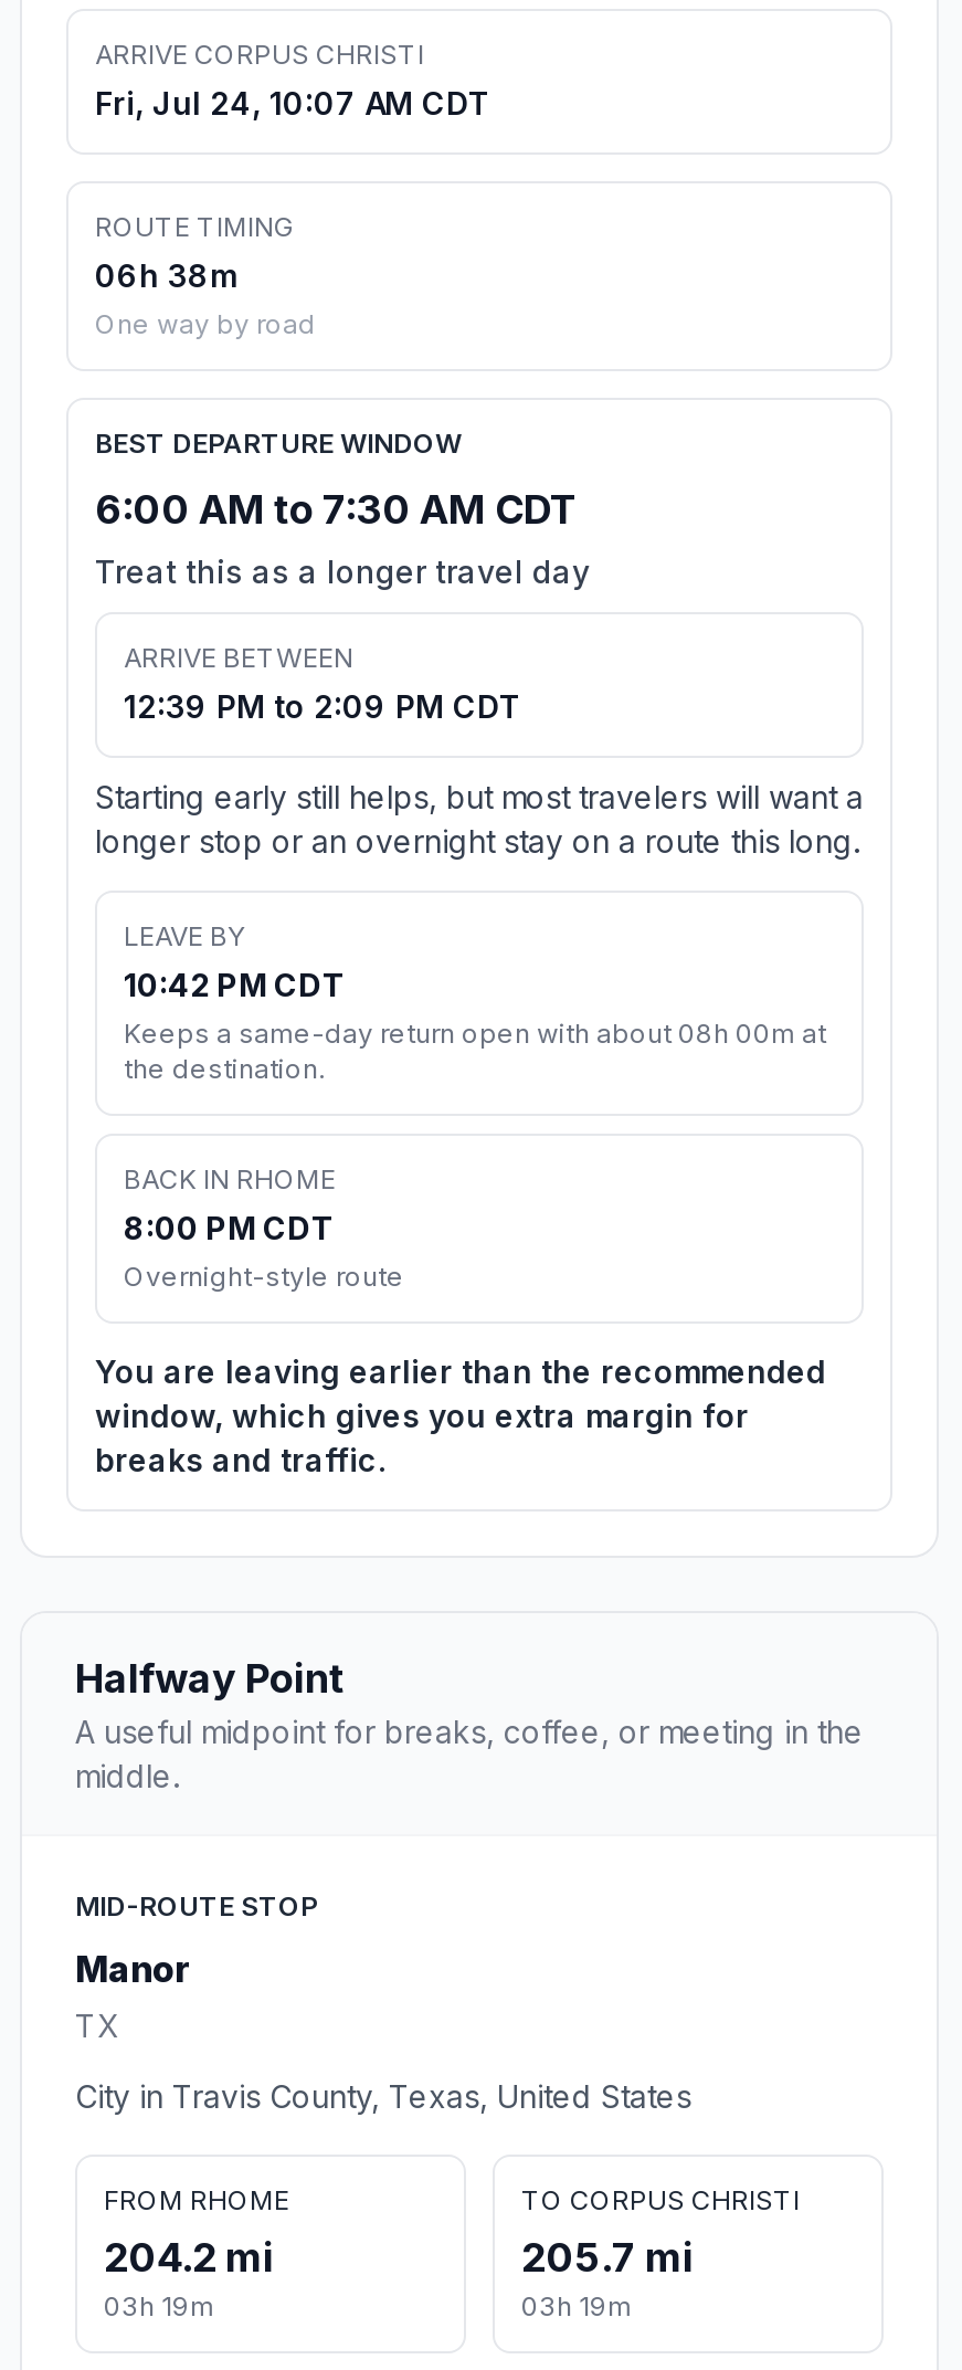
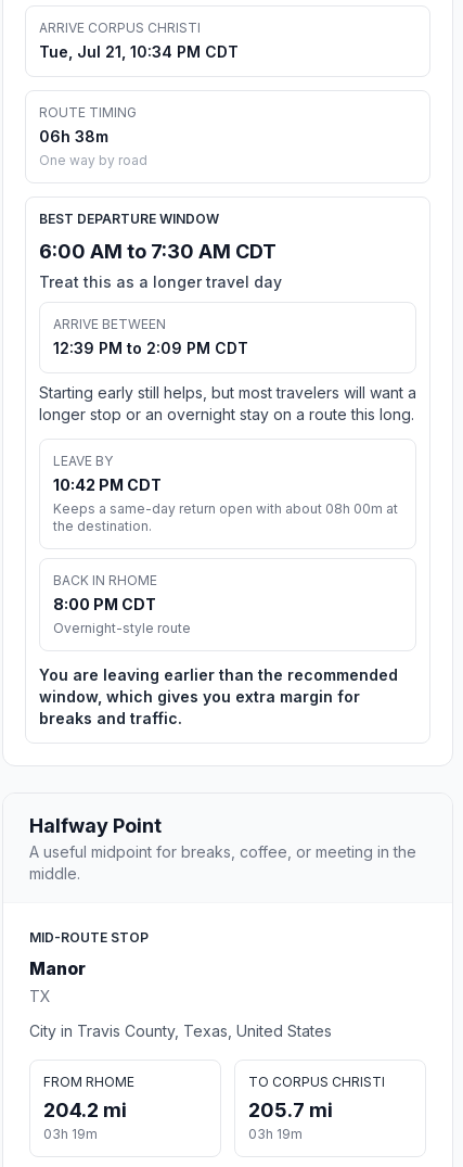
[95,84,490,122] Fri, Jul 24, 10:07 AM CDT -> [39,43,239,61] Tue, Jul 21, 10:34 PM CDT

